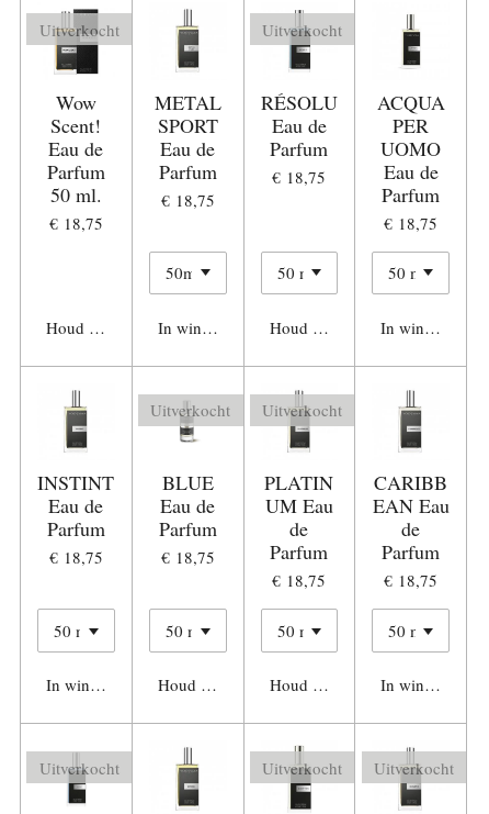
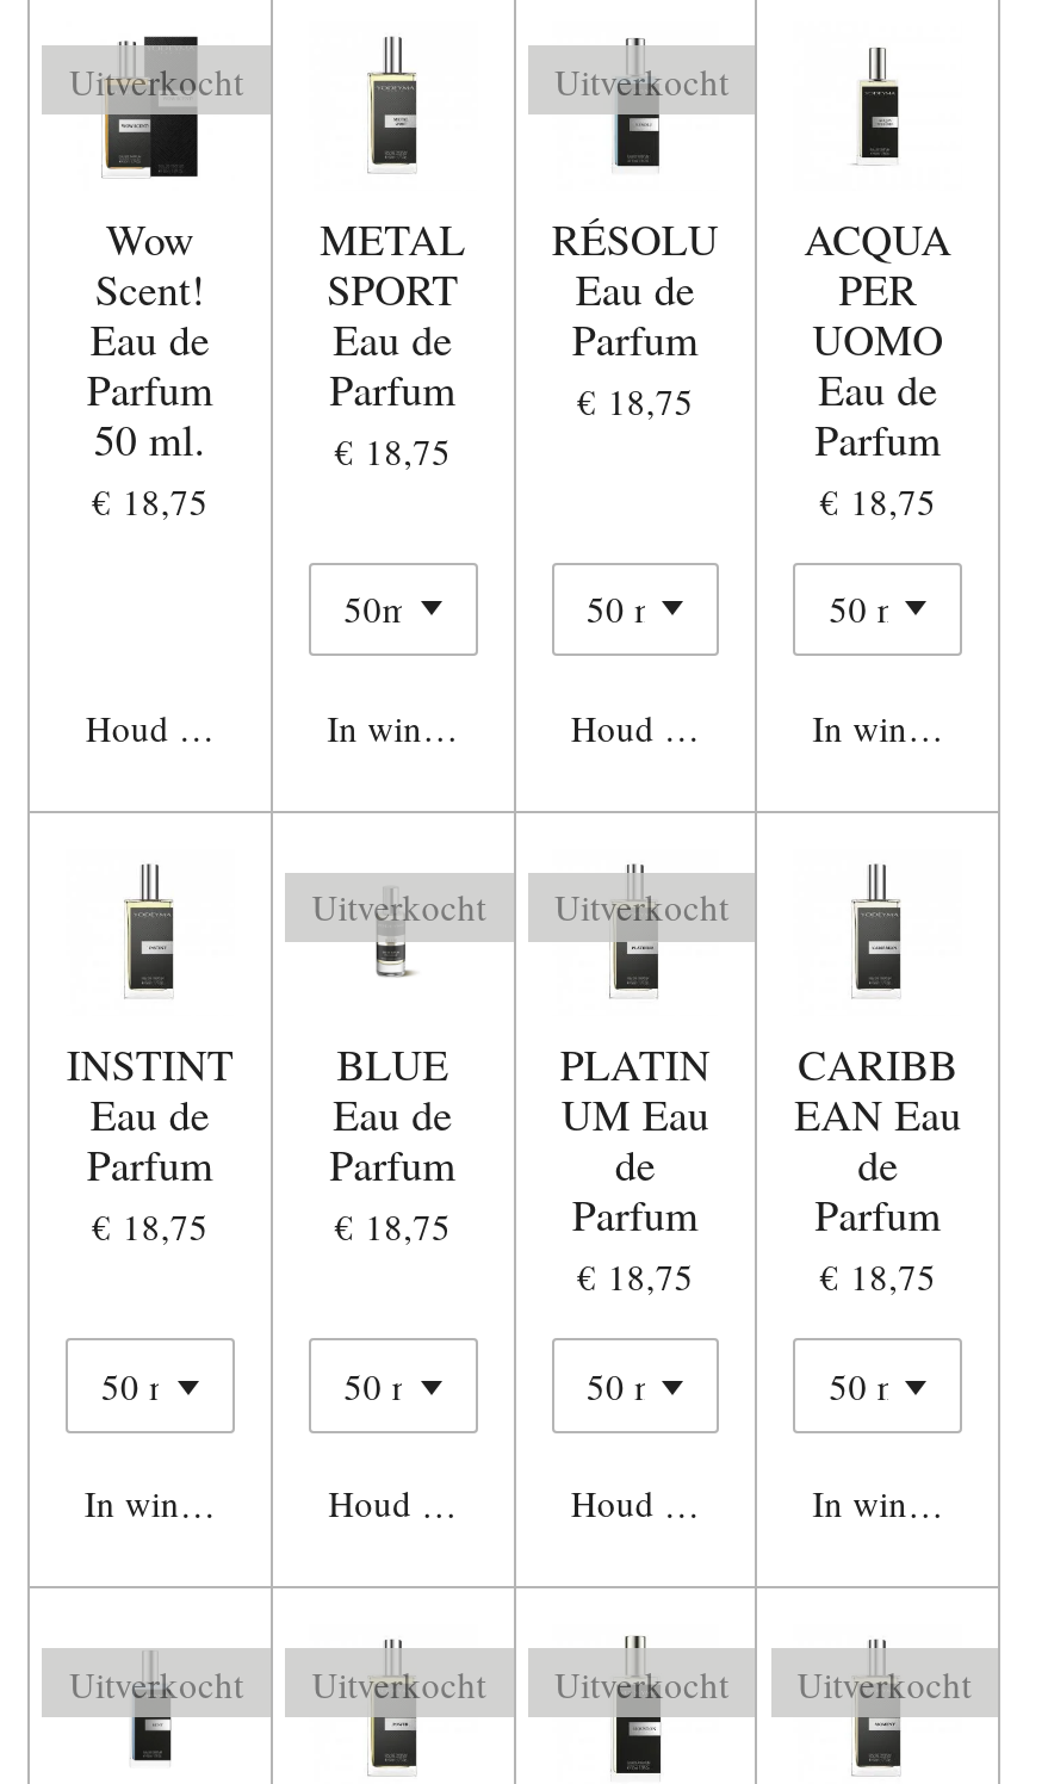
none -> [312,1659,486,1707] Uitverkocht

